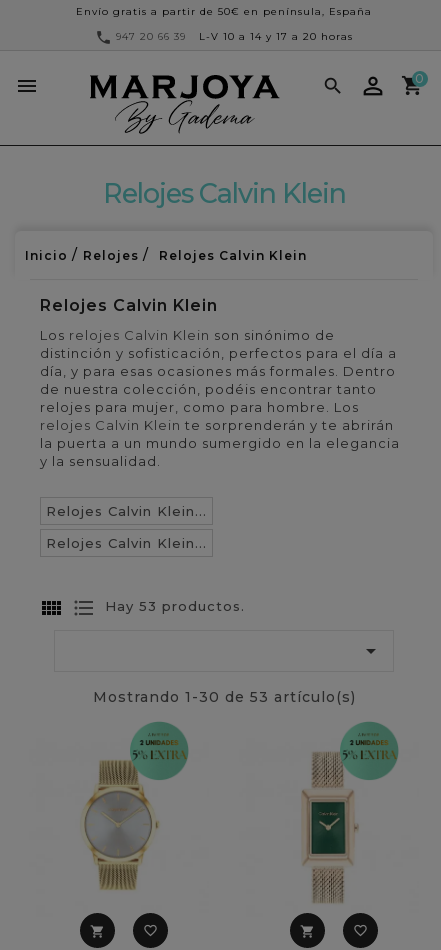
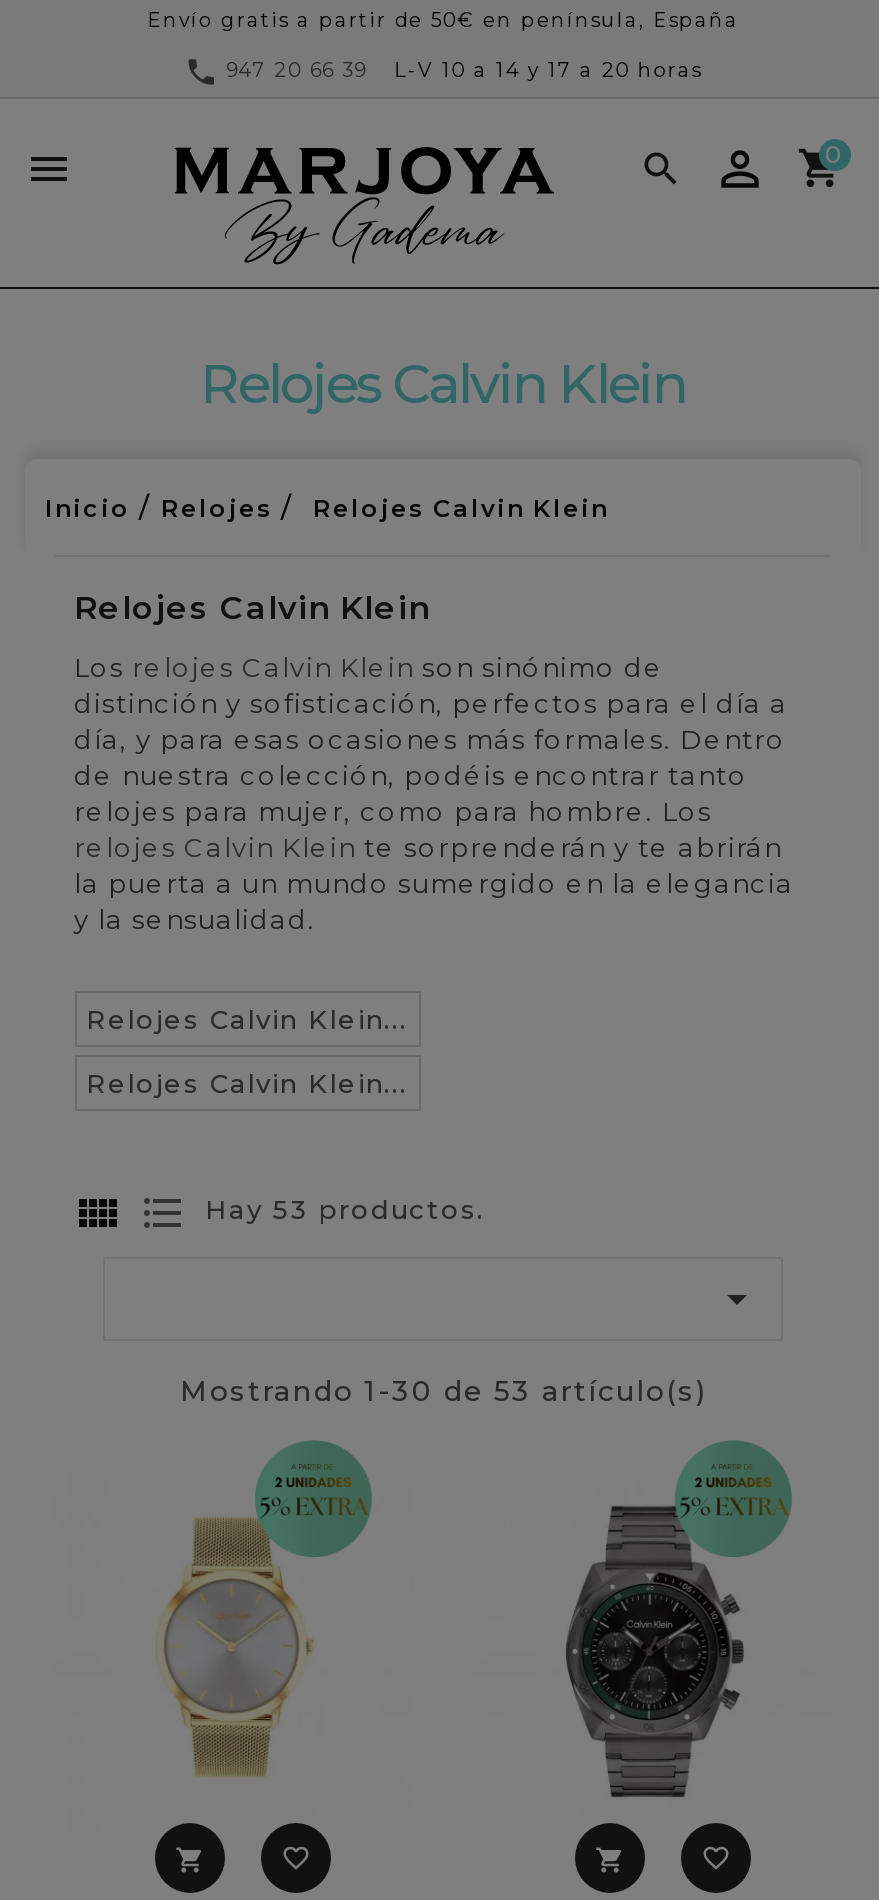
[285,751,374,904] [image] -> [563,1501,745,1803] [image]

